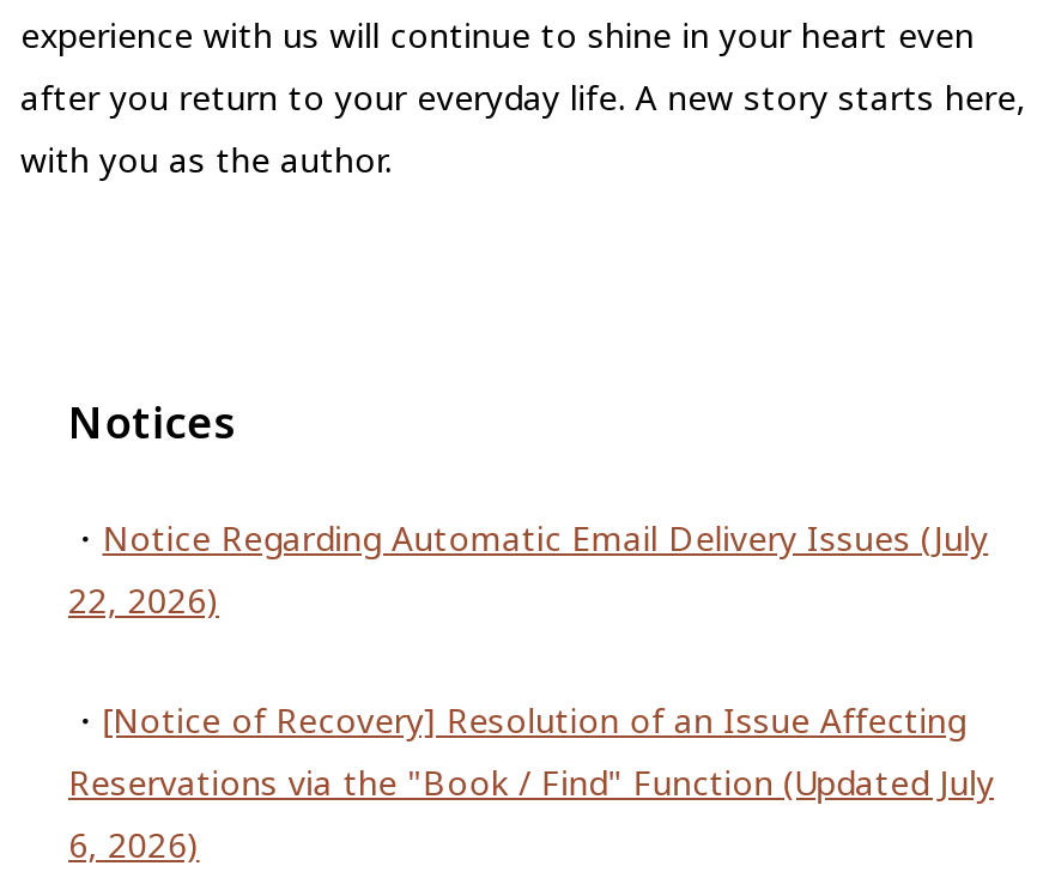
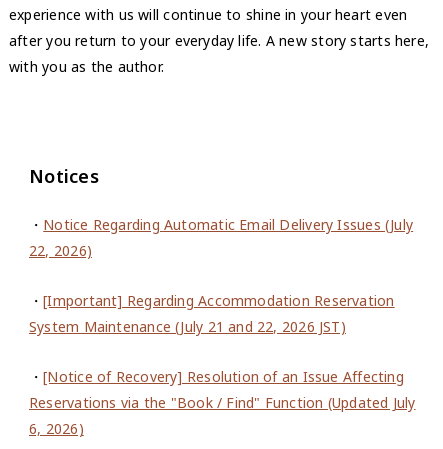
none -> [29,291,395,336] ・[Important] Regarding Accommodation Reservation | System Maintenance (July 21 and 22, 2026 JST)

